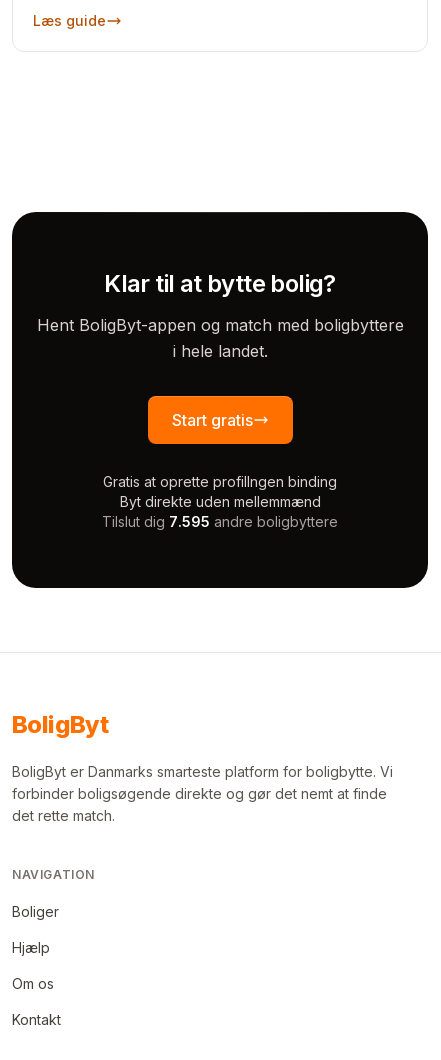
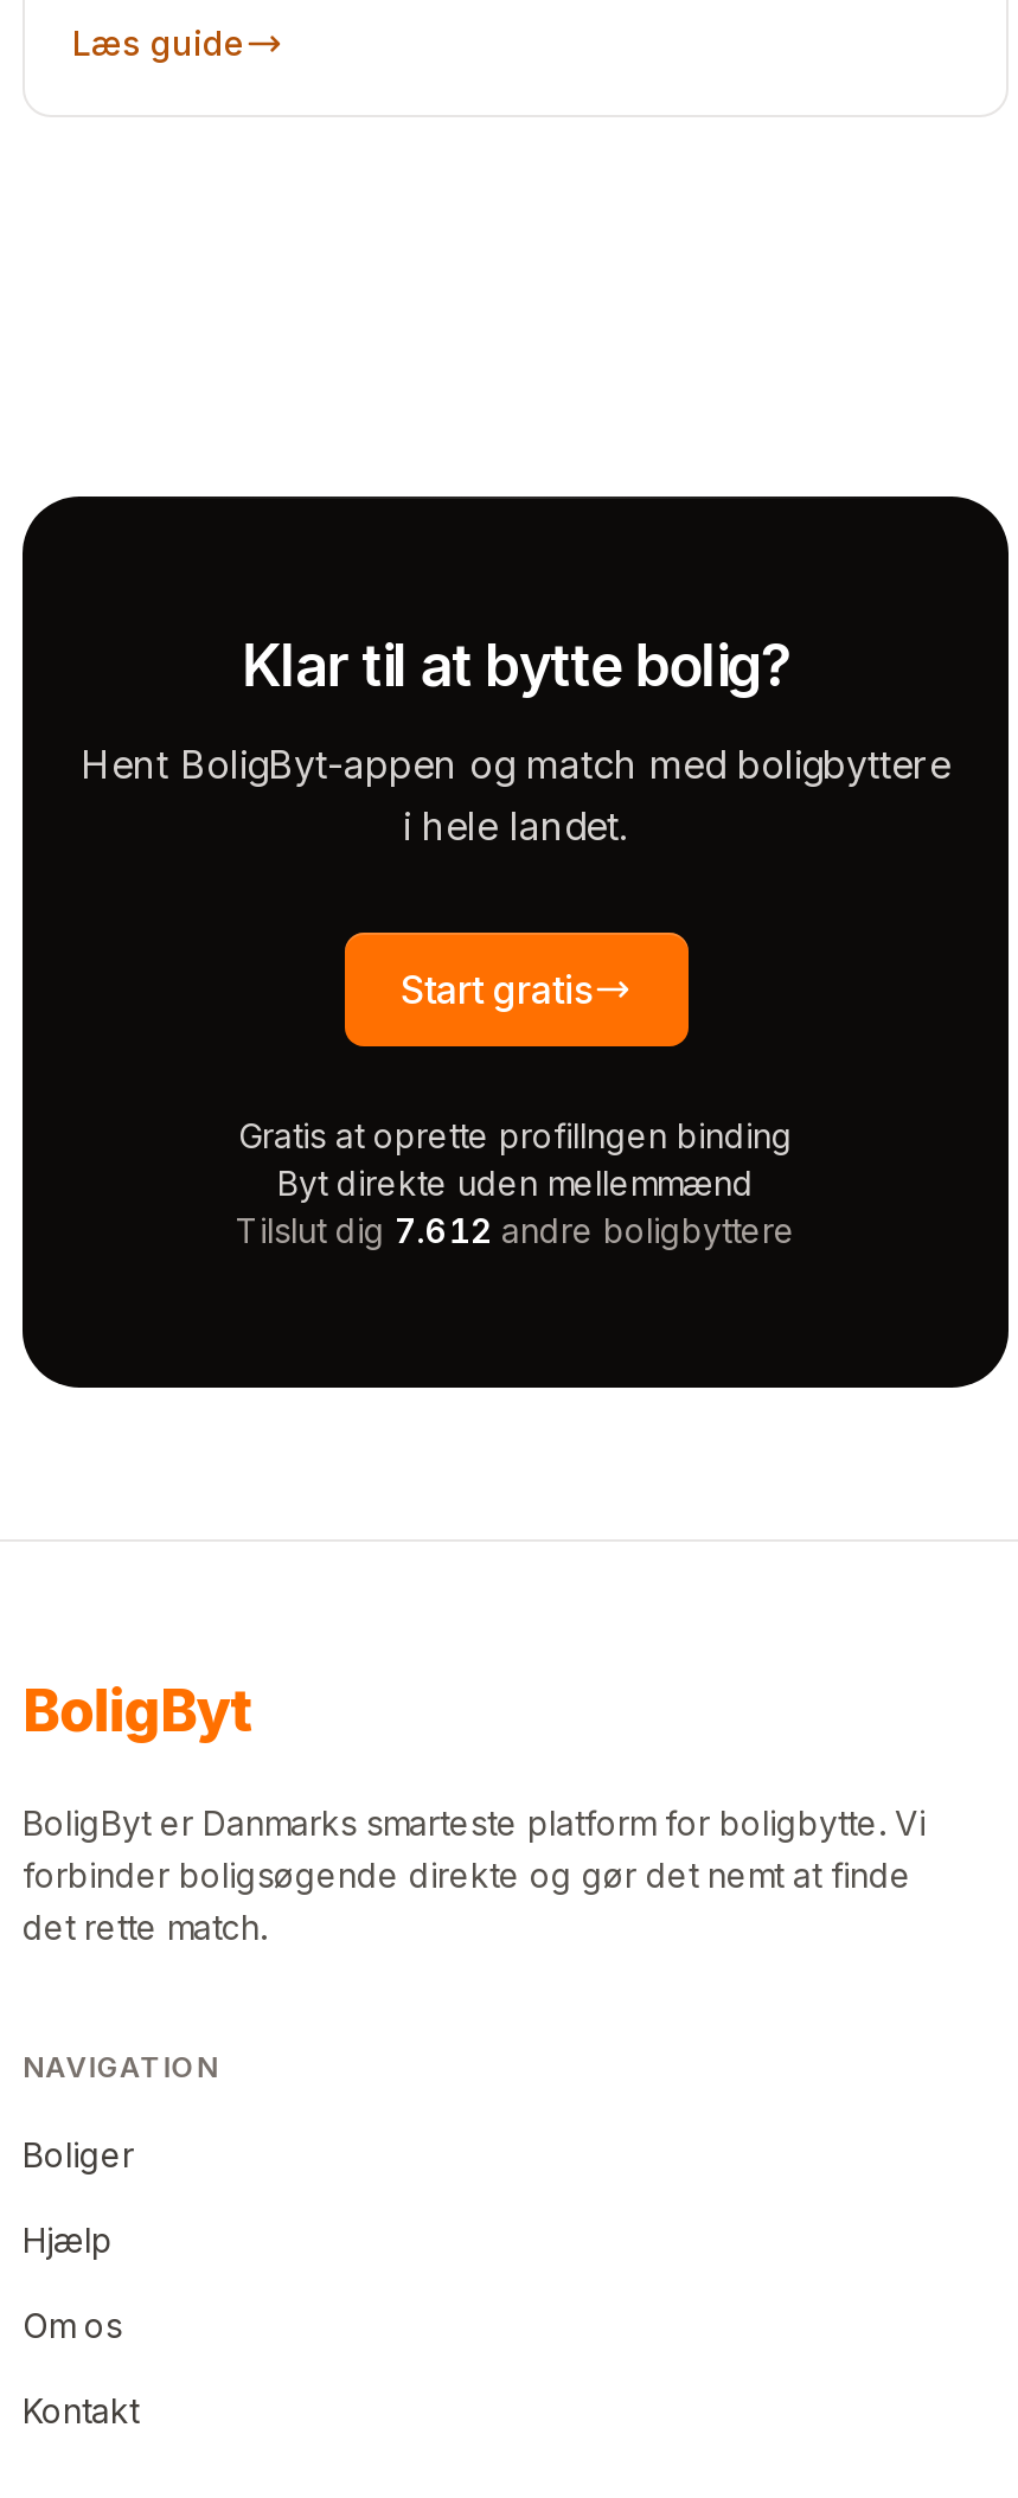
[102,513,338,530] Tilslut dig 7.595 andre boligbyttere -> [236,1210,795,1250] Tilslut dig 7.612 andre boligbyttere

